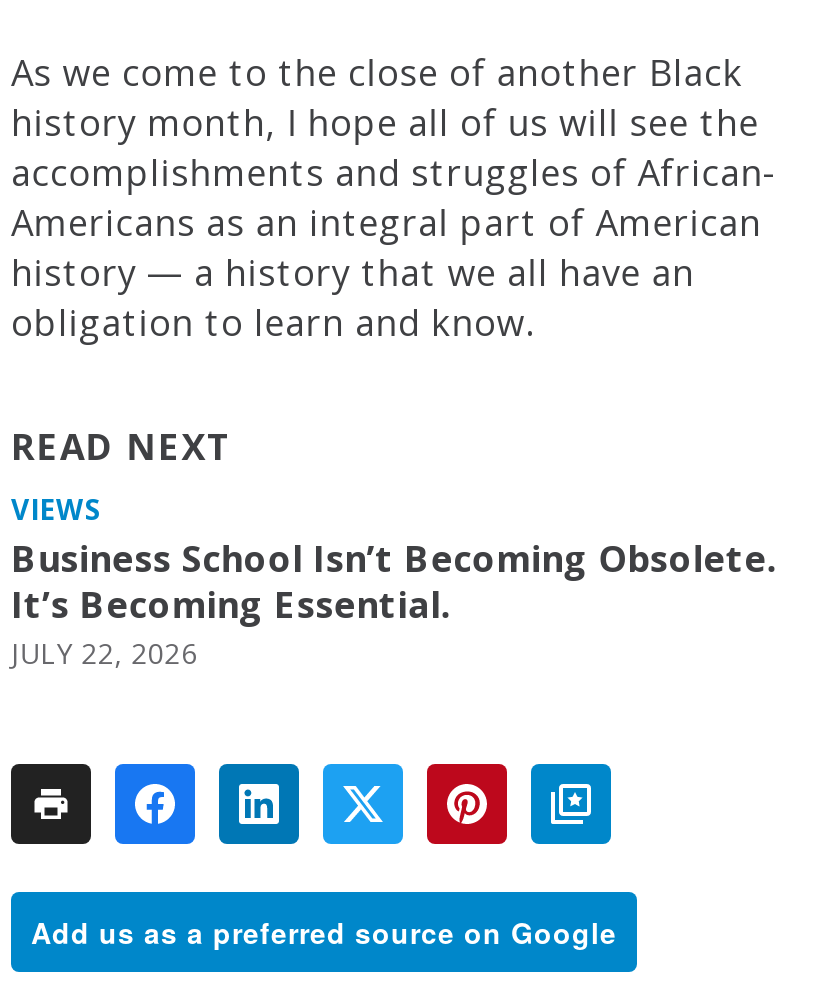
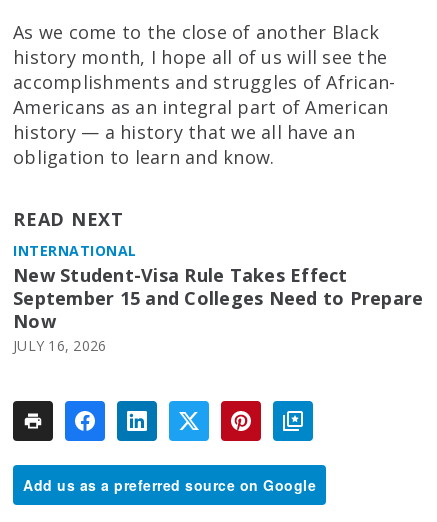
[11,490,777,672] VIEWS | Business School Isn’t Becoming Obsolete. | It’s Becoming Essential. | JULY 22, 2026 -> [13,241,423,355] INTERNATIONAL | New Student-Visa Rule Takes Effect | September 15 and Colleges Need to Prepare | Now | JULY 16, 2026

